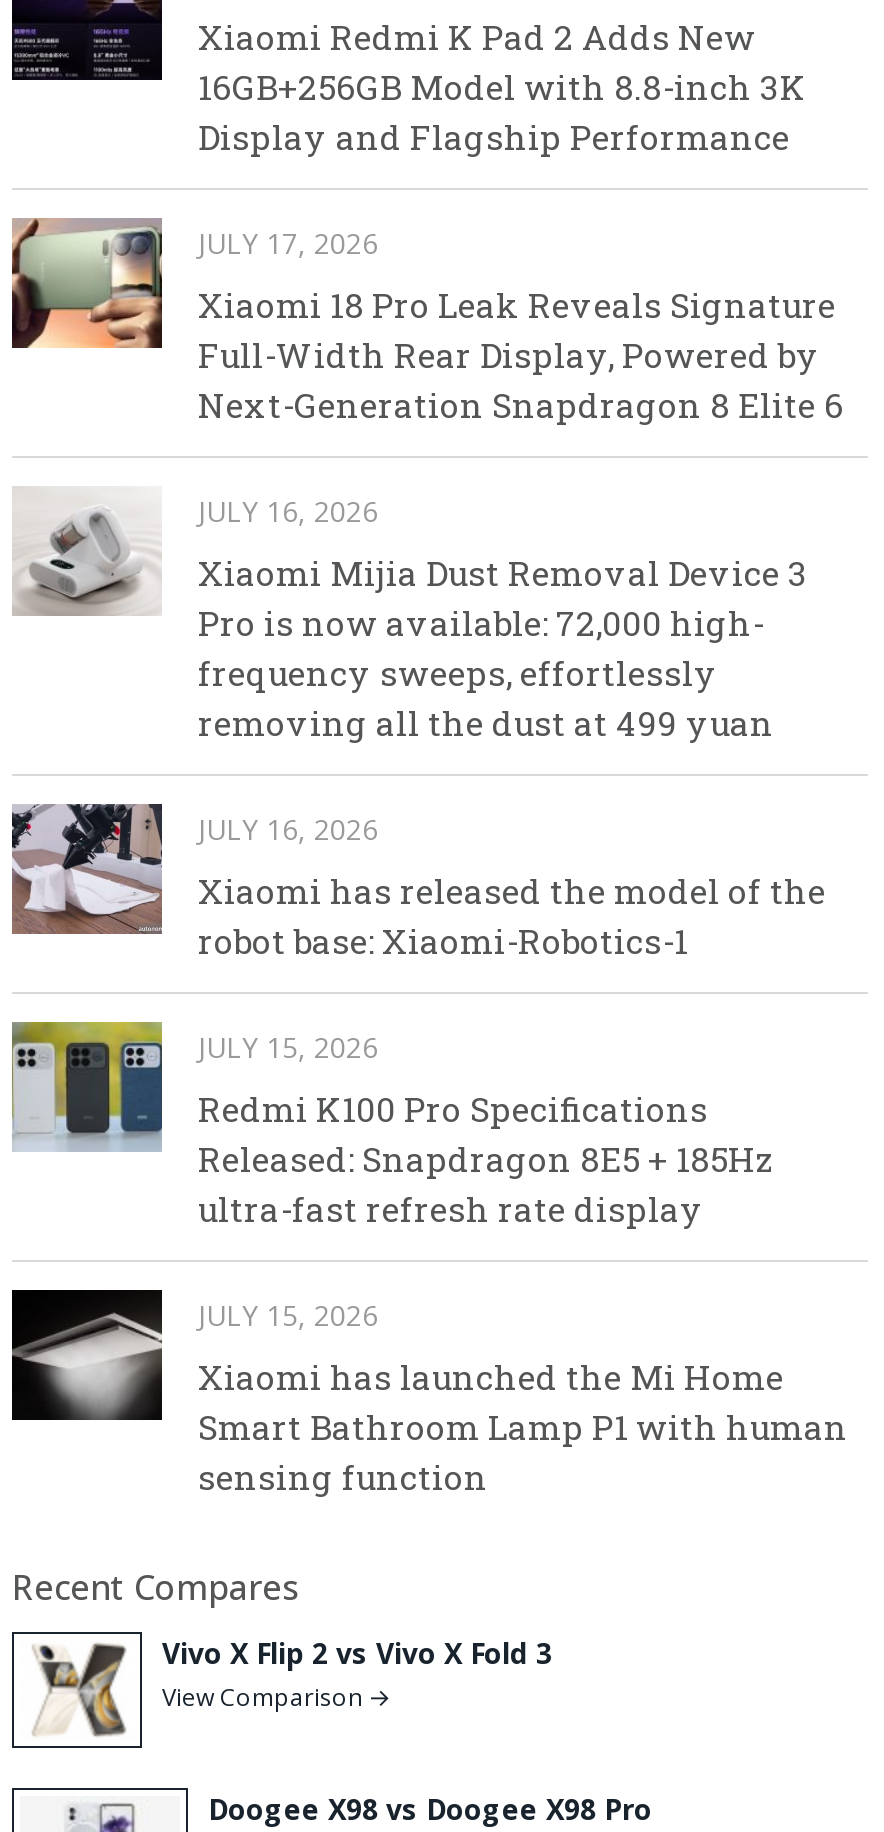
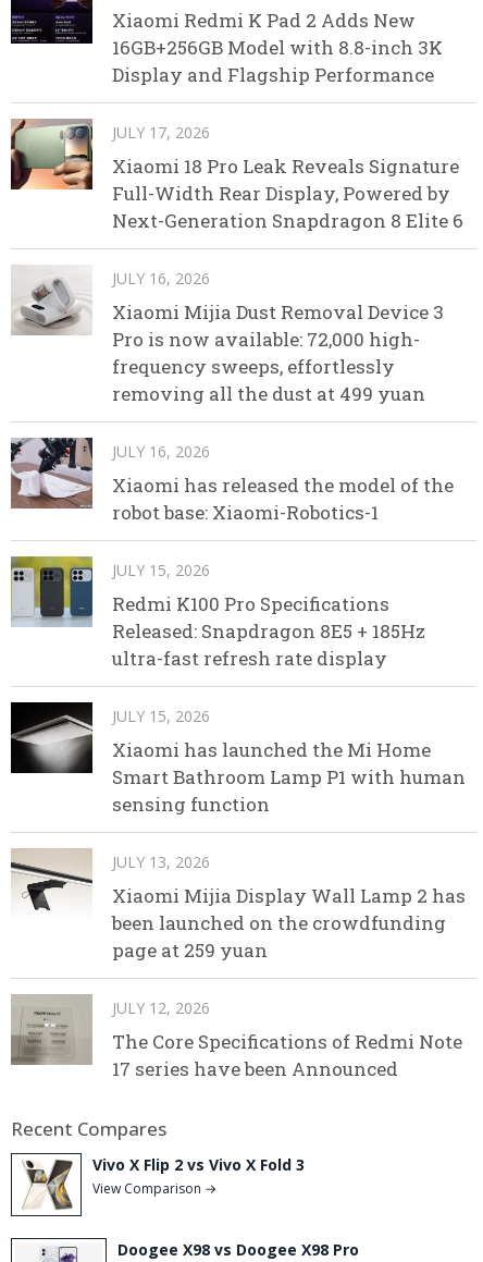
none -> [11,848,466,1081] [image] | JULY 13, 2026 | Xiaomi Mijia Display Wall Lamp 2 has | been launched on the crowdfunding | page at 259 yuan | JULY 12, 2026 | The Core Specifications of Redmi Note | 17 series have been Announced
none -> [11,973,92,1066] [image]

